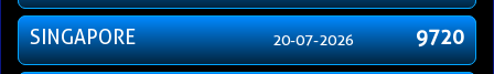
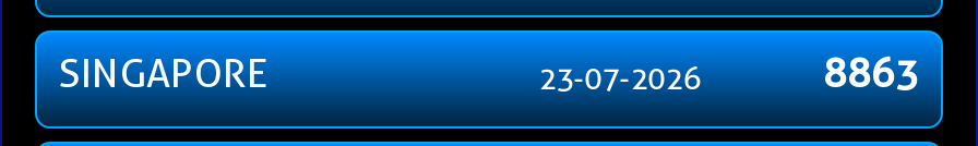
[272,31,354,49] 20-07-2026 -> [539,62,700,97] 23-07-2026
[416,26,464,49] 9720 -> [823,51,919,97] 8863

